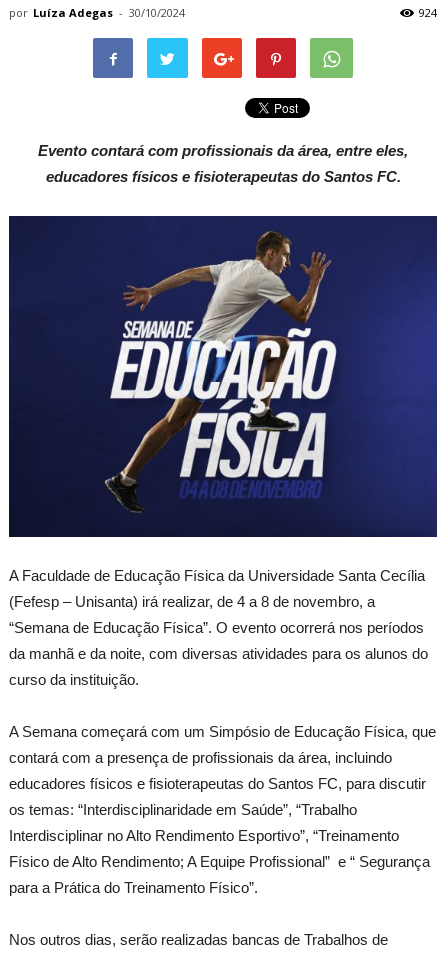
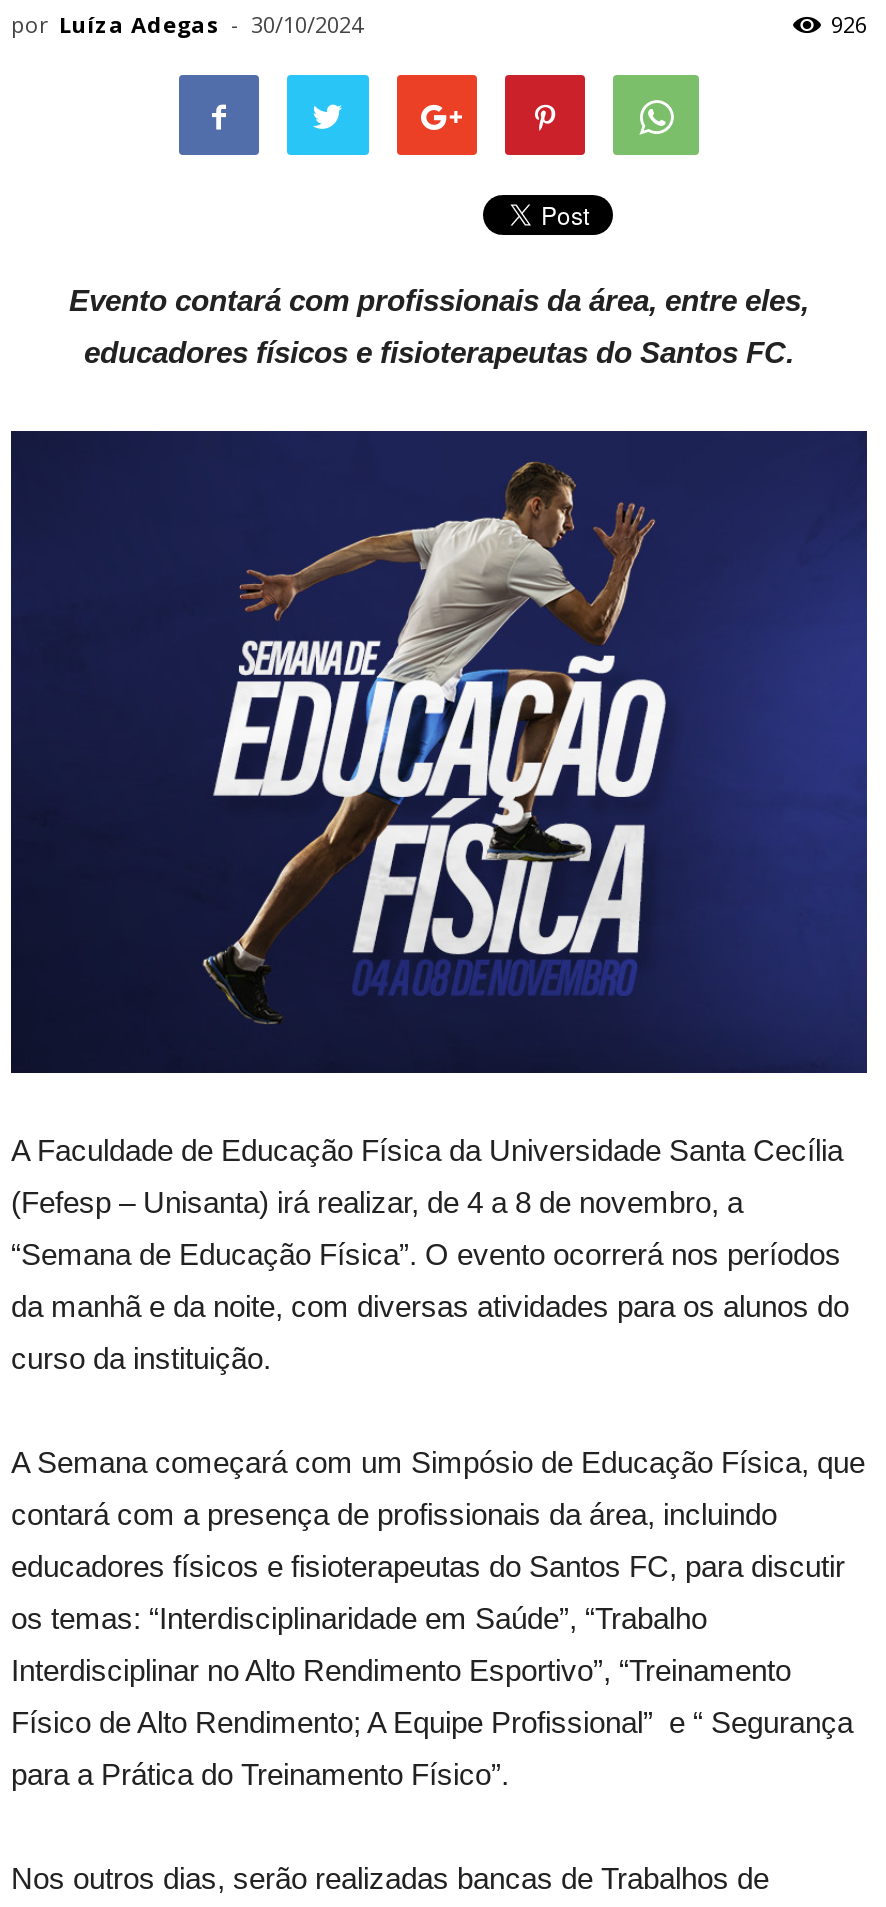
[419,5,437,20] 924 -> [831,9,867,39] 926

